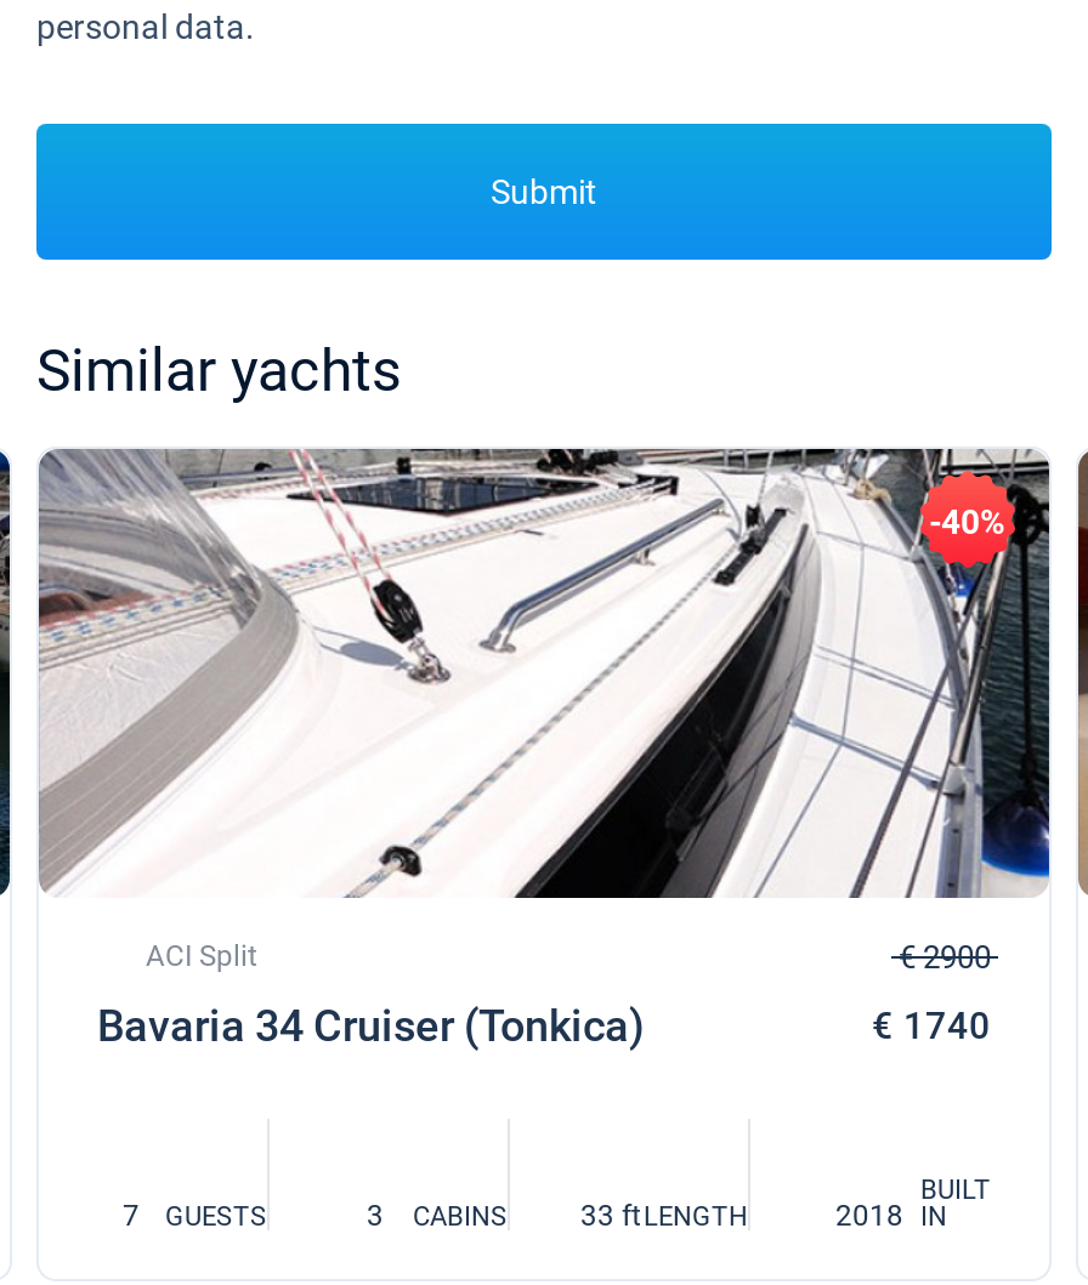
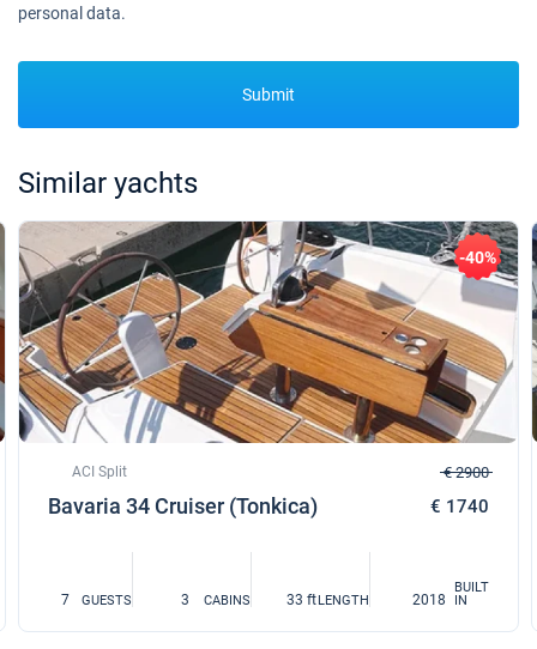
[39,447,1052,900] [image] -> [18,220,518,444] [image]

